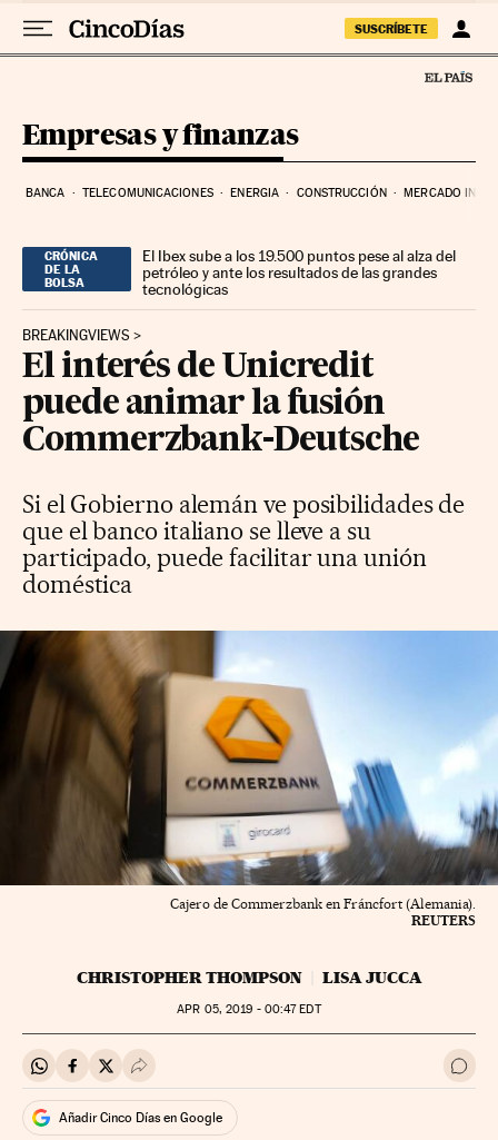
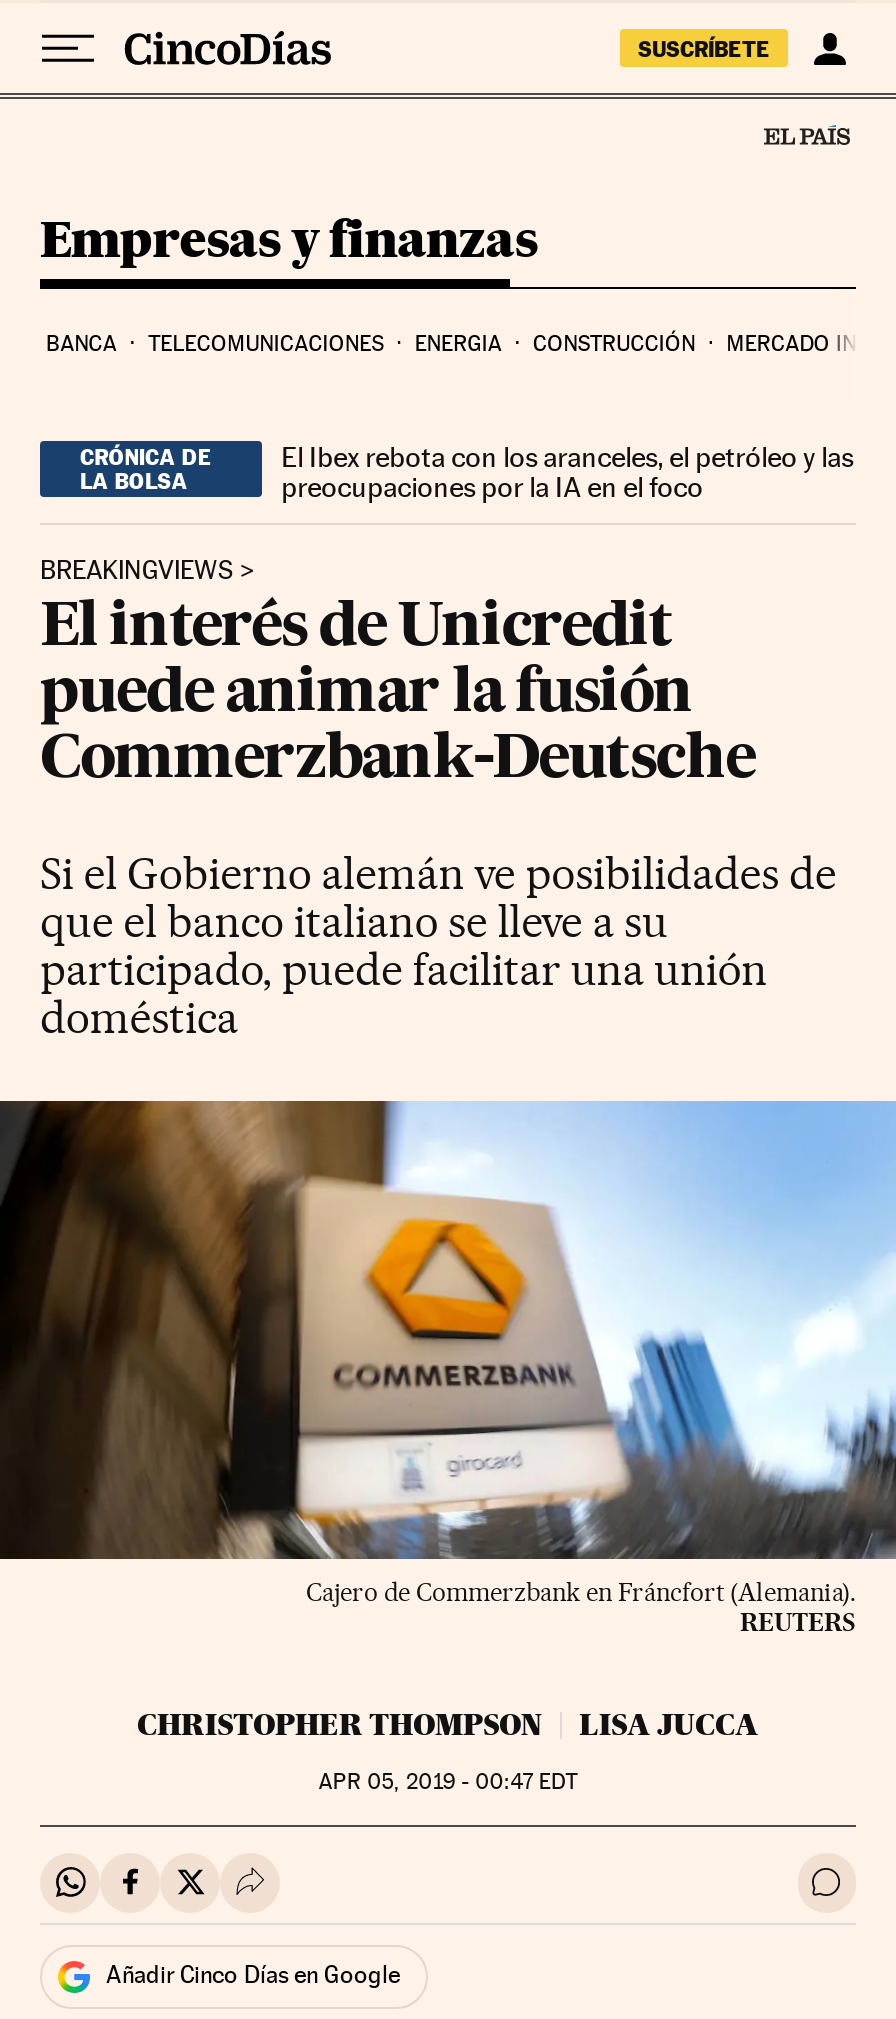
[143,246,456,298] El Ibex sube a los 19.500 puntos pese al alza del | petróleo y ante los resultados de las grandes | tecnológicas -> [281,440,853,502] El Ibex rebota con los aranceles, el petróleo y las | preocupaciones por la IA en el foco

